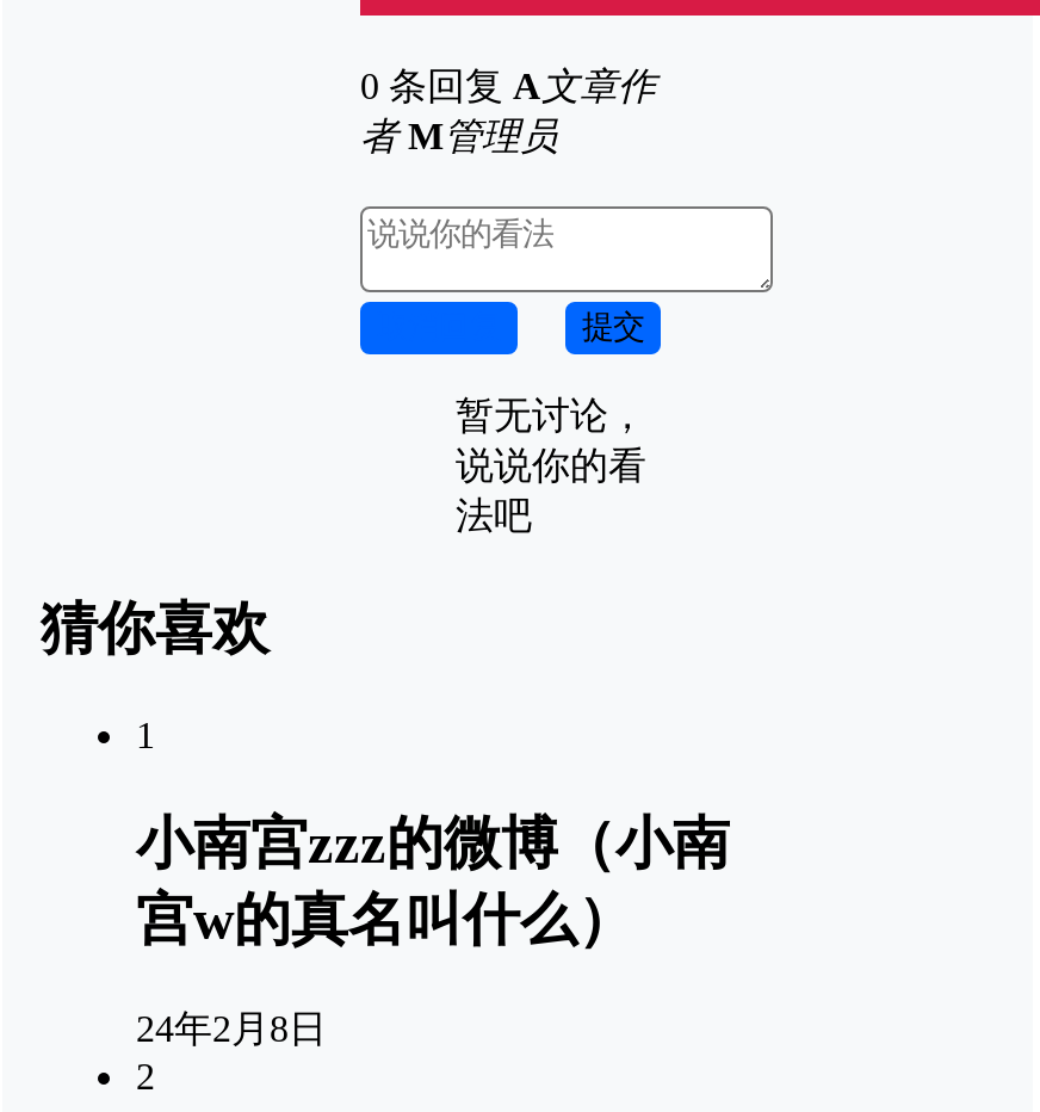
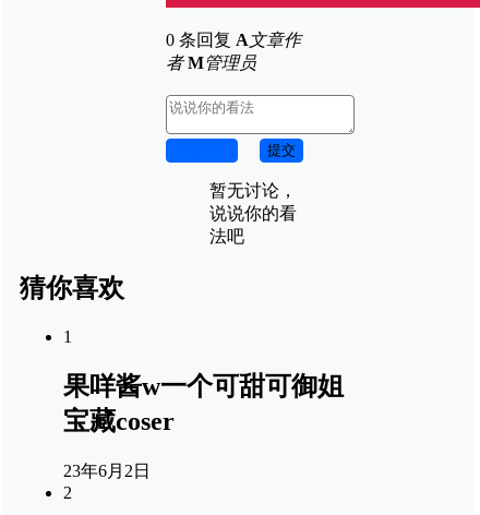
[136,813,730,951] 小南宫zzz的微博（小南 | 宫w的真名叫什么） -> [63,372,344,435] 果咩酱w一个可甜可御姐 | 宝藏coser
[136,1008,327,1049] 24年2月8日 -> [63,461,151,480] 23年6月2日

